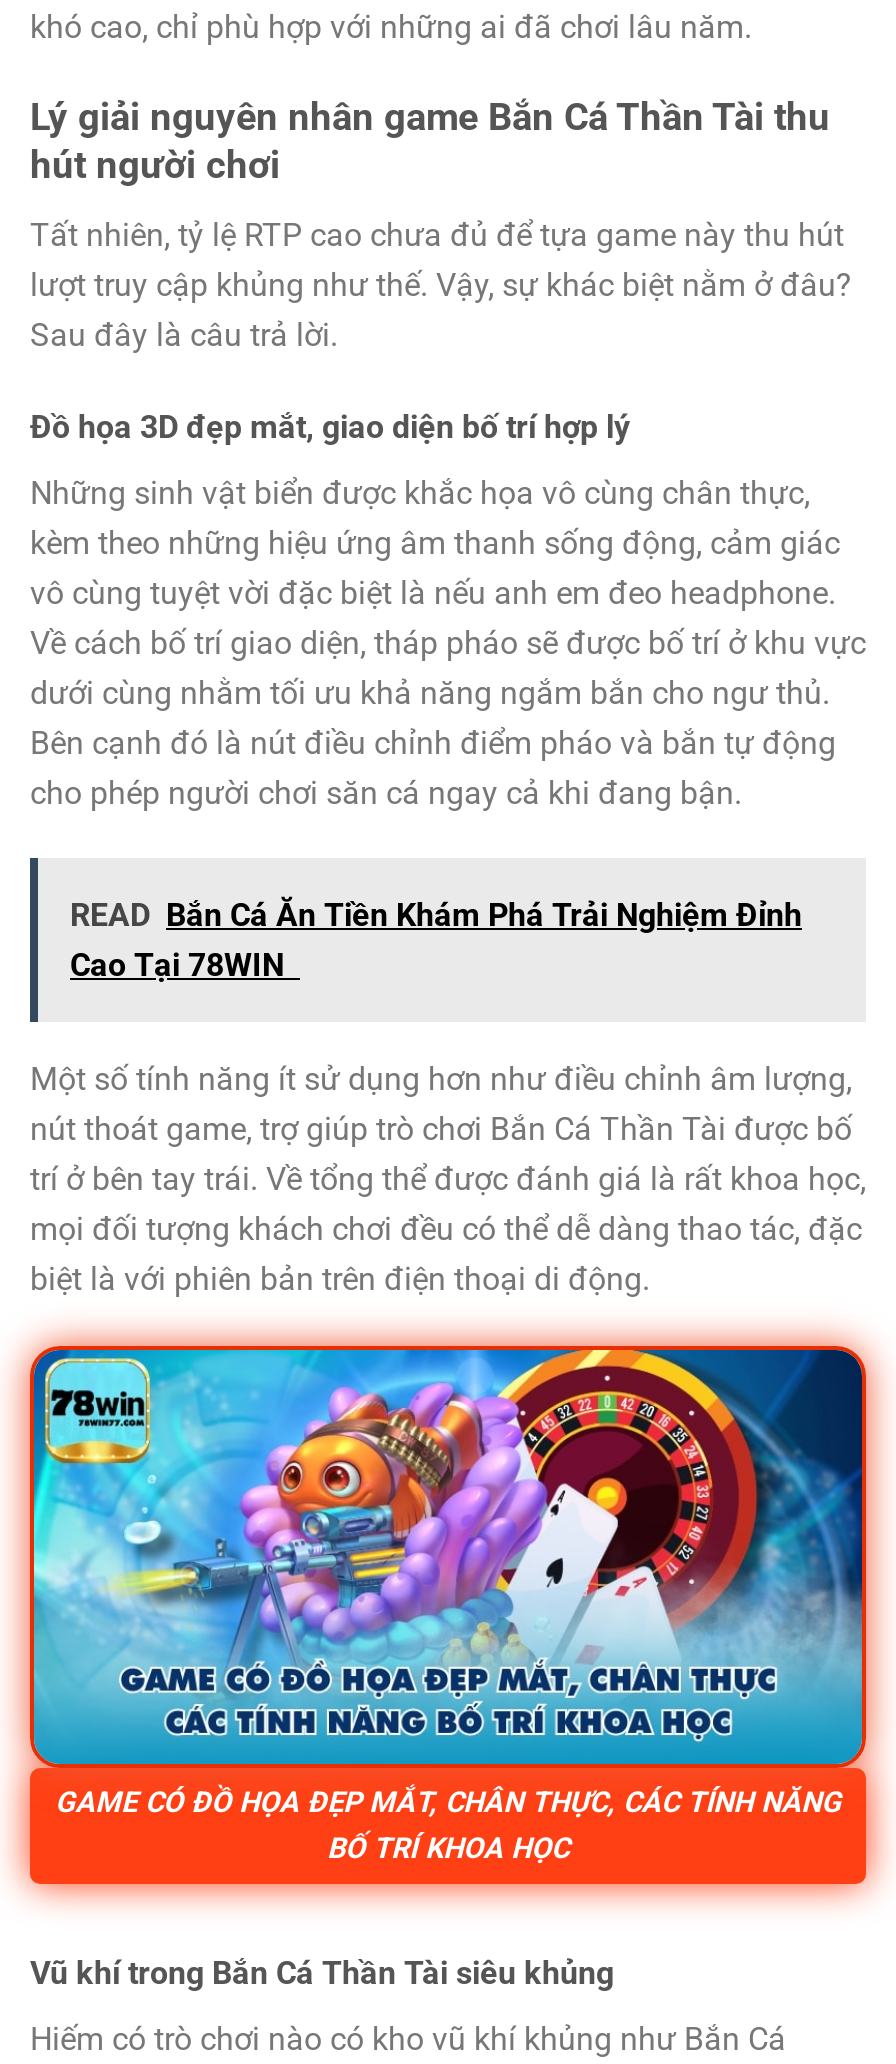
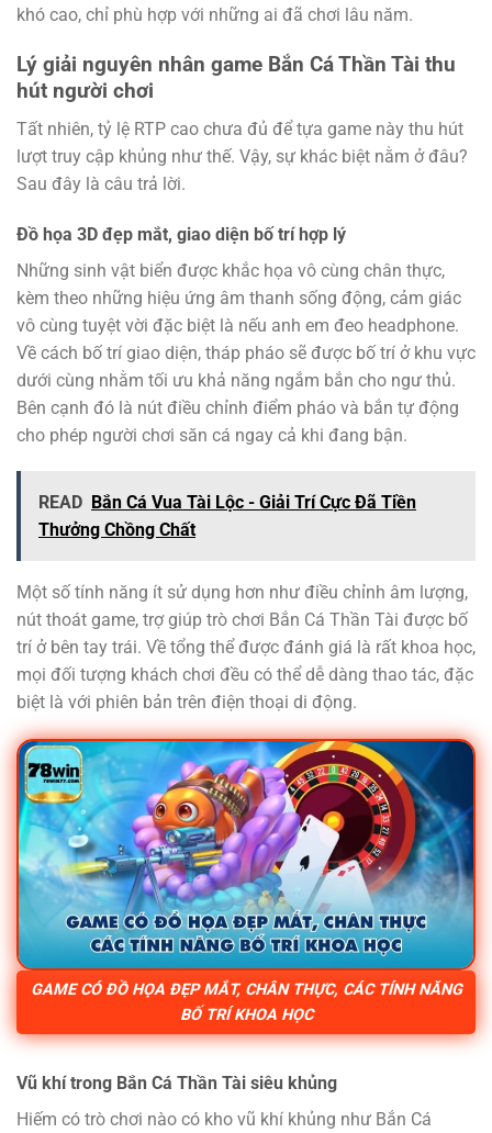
[70,897,802,985] READ Bắn Cá Ăn Tiền Khám Phá Trải Nghiệm Đỉnh | Cao Tại 78WIN -> [38,492,416,541] READ Bắn Cá Vua Tài Lộc - Giải Trí Cực Đã Tiền | Thưởng Chồng Chất

